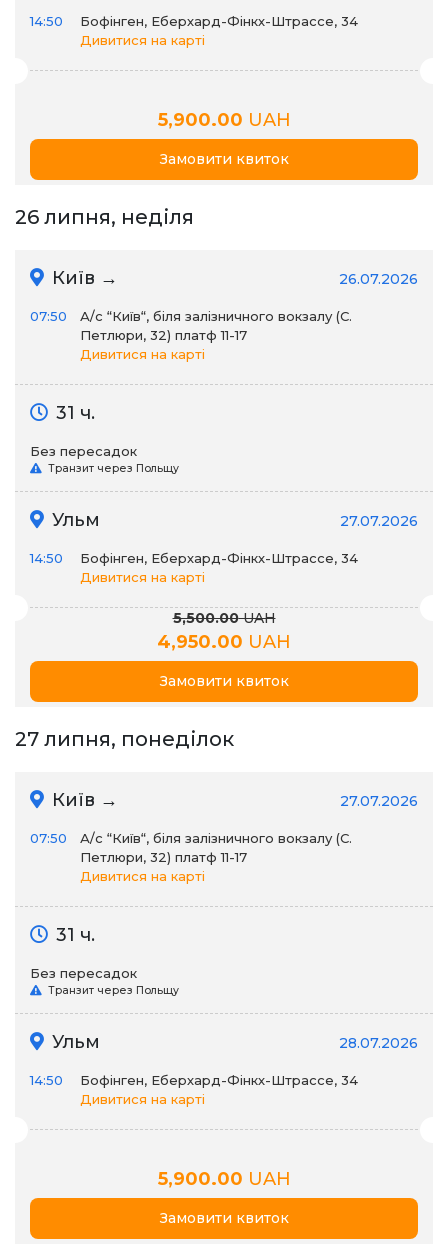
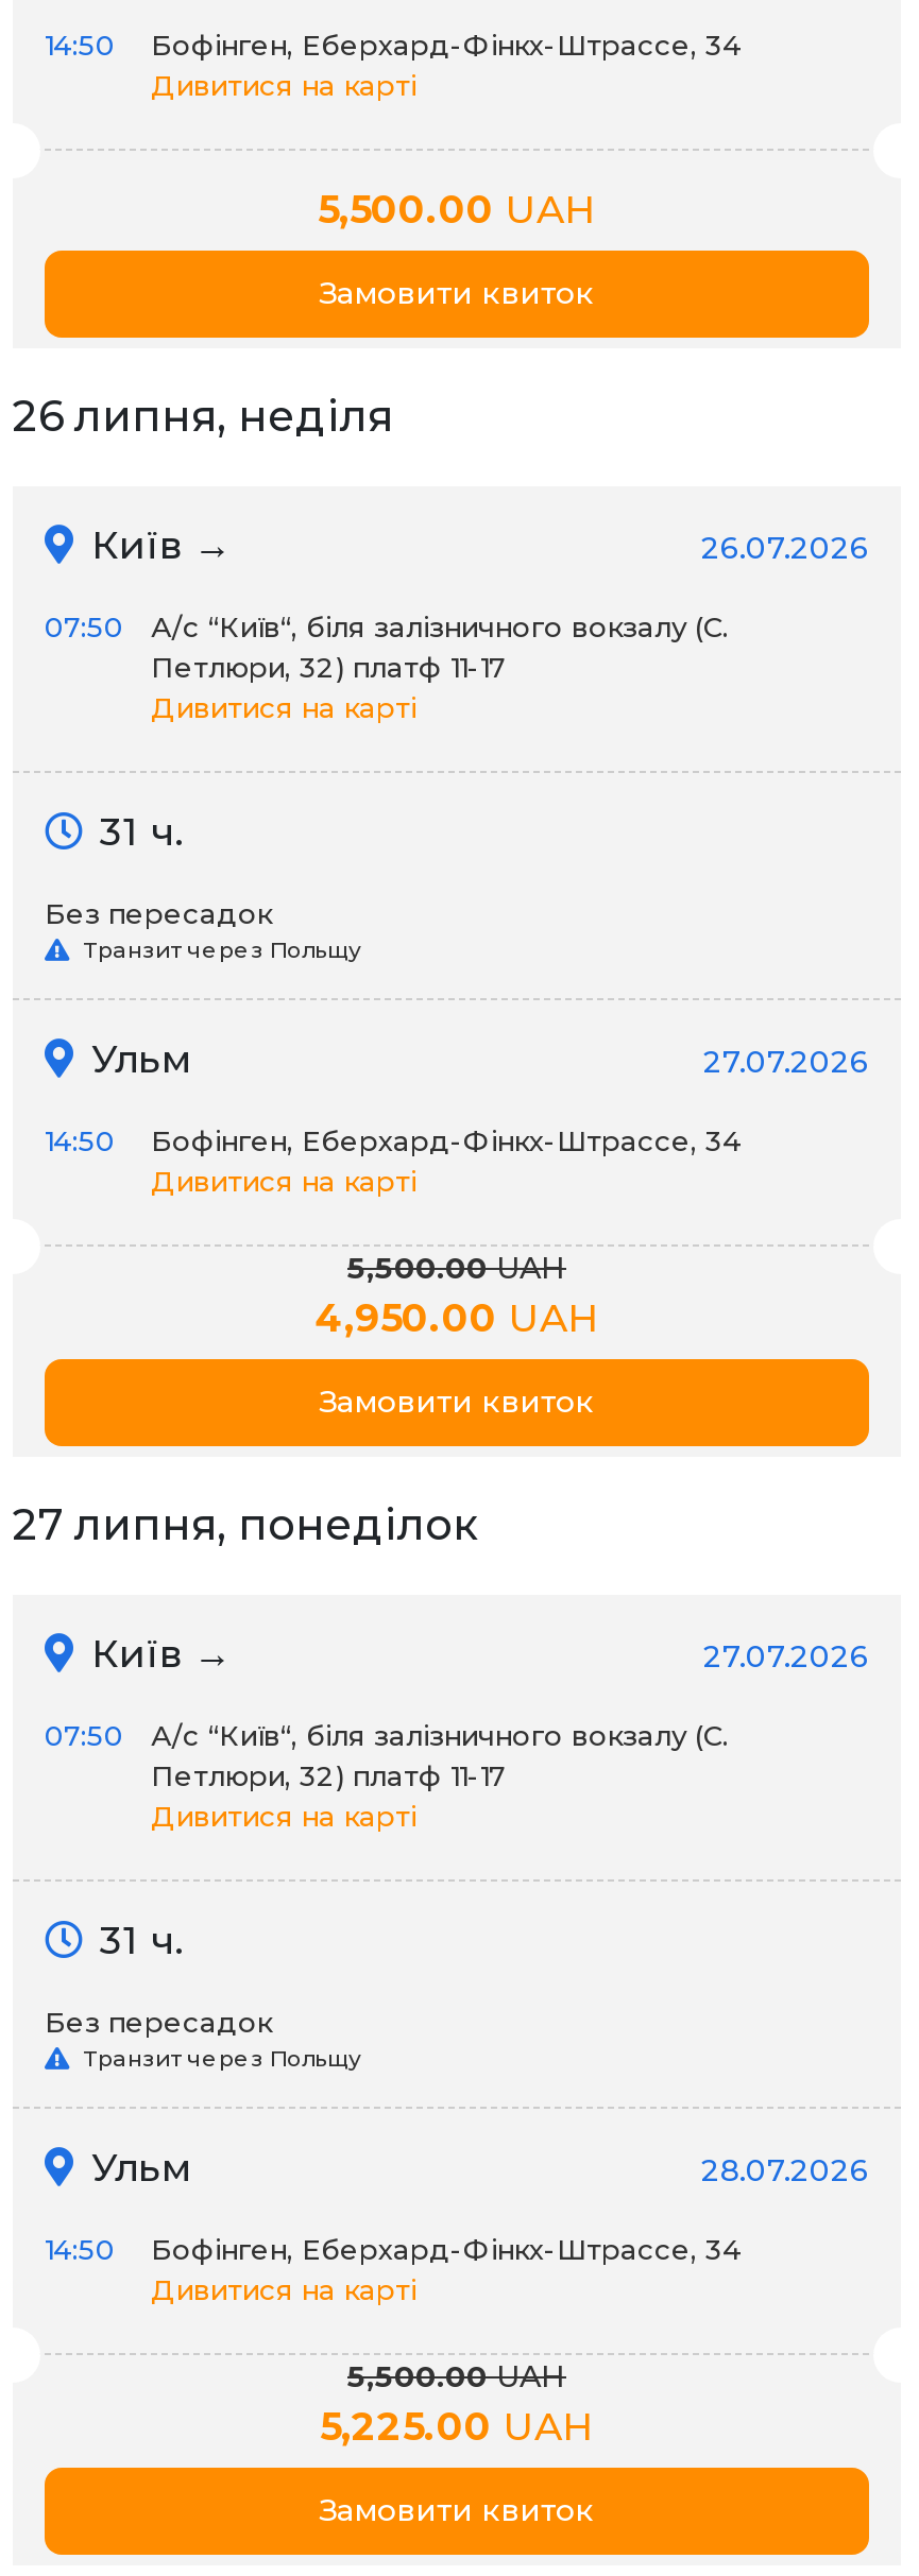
[157,109,290,131] 5,900.00 UAH -> [318,187,596,234] 5,500.00 UAH
[157,1168,290,1190] 5,900.00 UAH -> [320,2357,594,2451] 5,500.00UAH | 5,225.00 UAH

